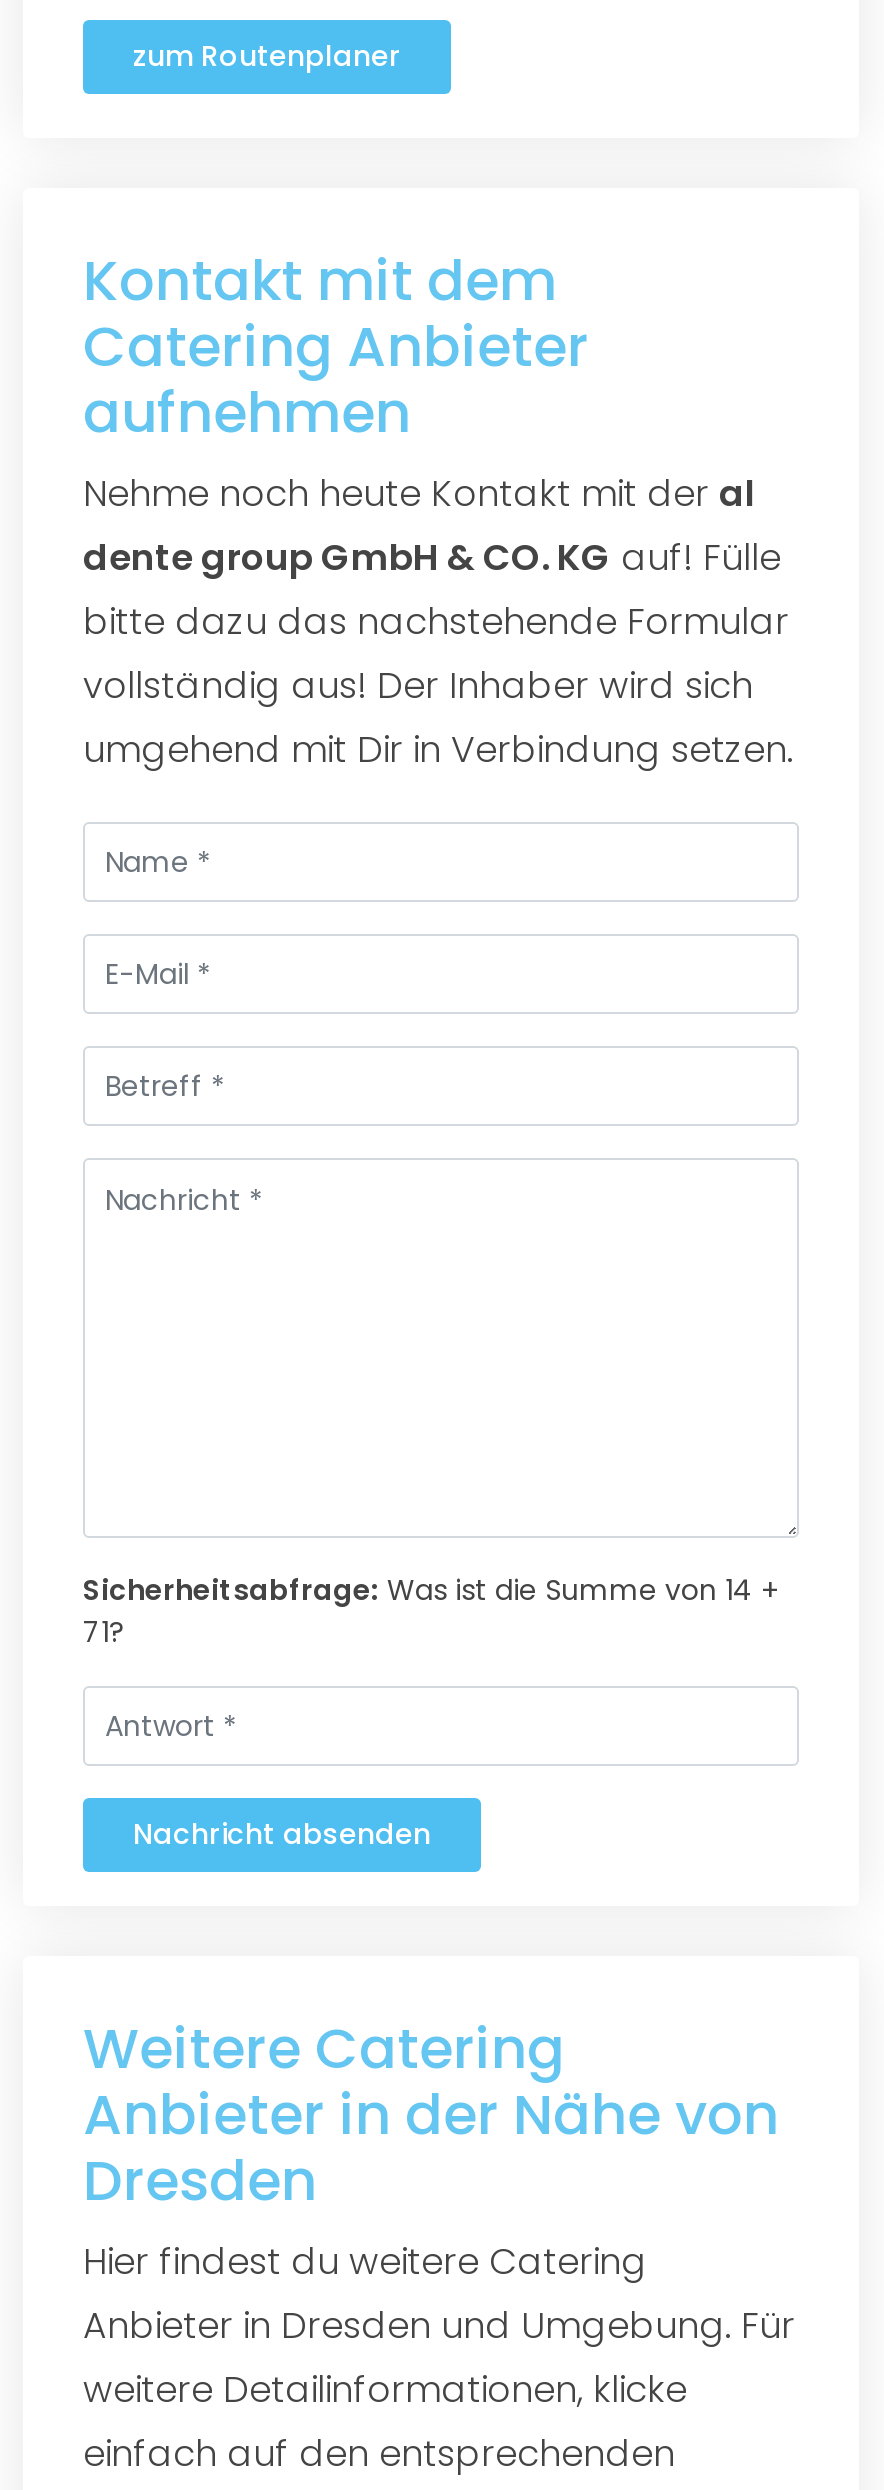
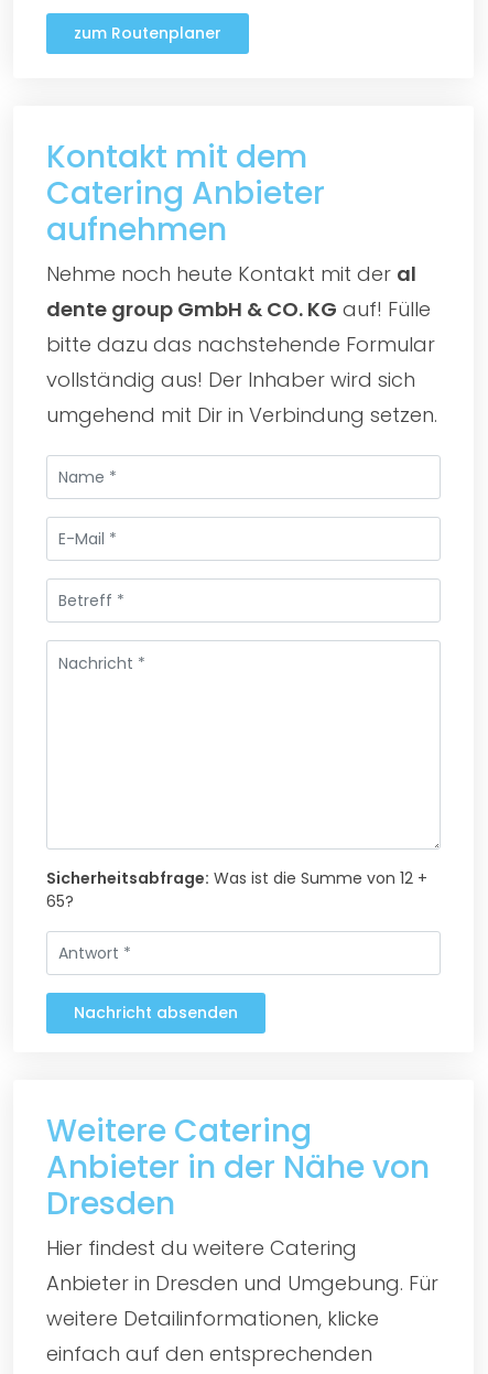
[83,1570,779,1610] Sicherheitsabfrage: Was ist die Summe von 14 + -> [46,867,427,889] Sicherheitsabfrage: Was ist die Summe von 12 +
[83,1612,125,1652] 71? -> [46,890,74,912] 65?

